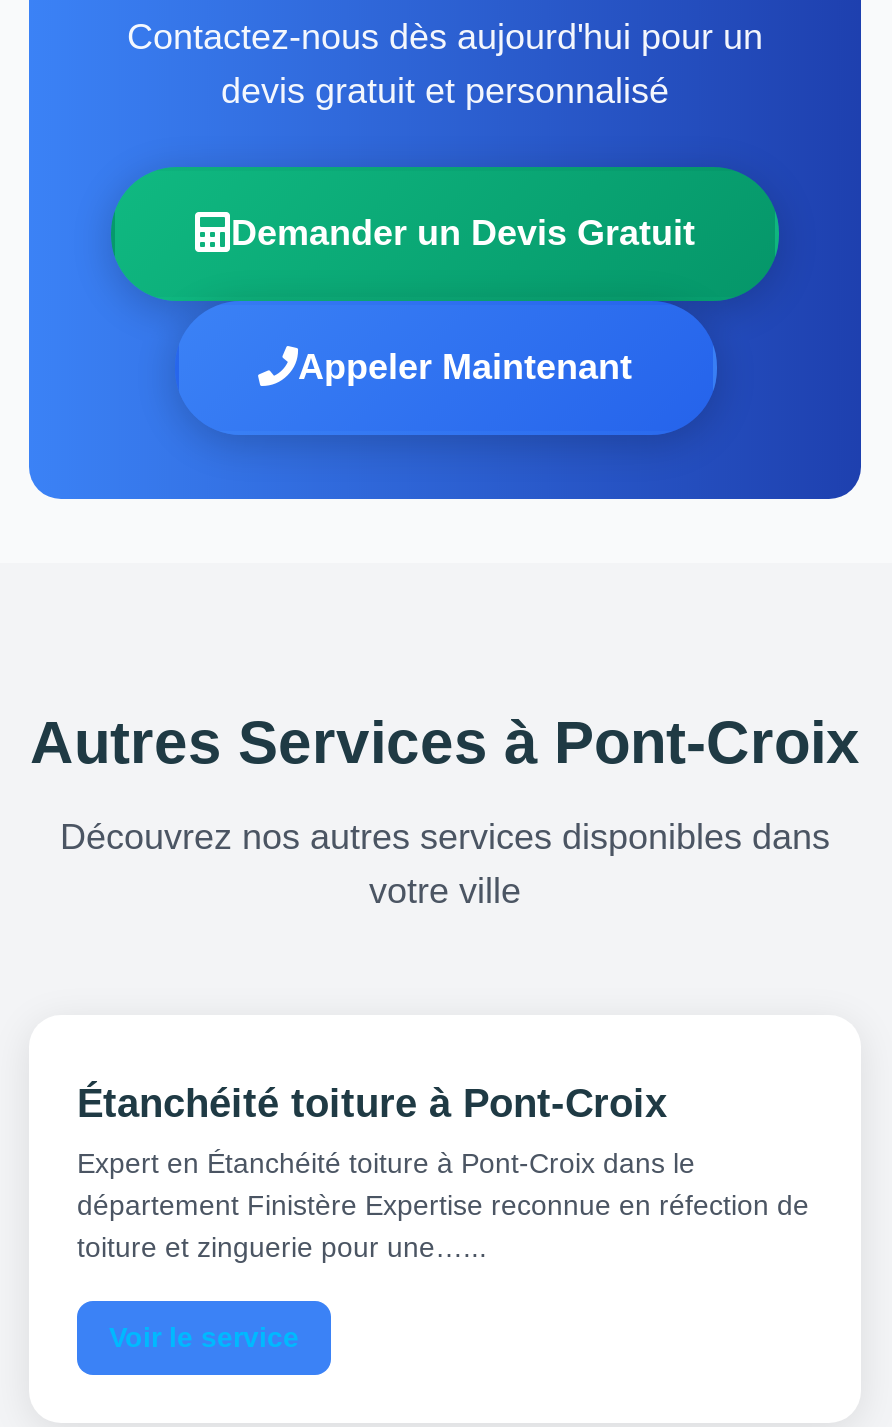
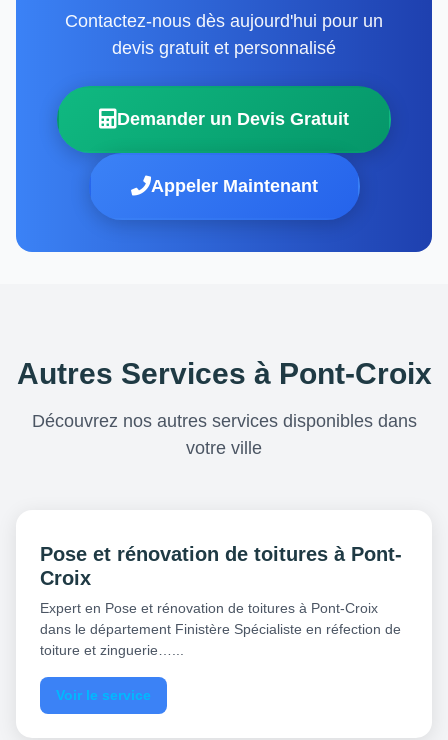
[77,1080,667,1124] Étanchéité toiture à Pont-Croix -> [40,543,402,589] Pose et rénovation de toitures à Pont- | Croix
[77,1146,809,1262] Expert en Étanchéité toiture à Pont-Croix dans le | département Finistère Expertise reconnue en réfection de | toiture et zinguerie pour une…... -> [40,600,401,658] Expert en Pose et rénovation de toitures à Pont-Croix | dans le département Finistère Spécialiste en réfection de | toiture et zinguerie…...

